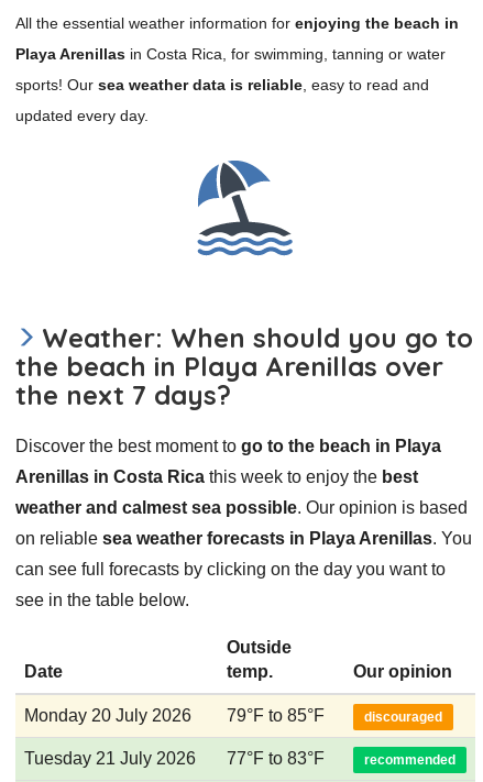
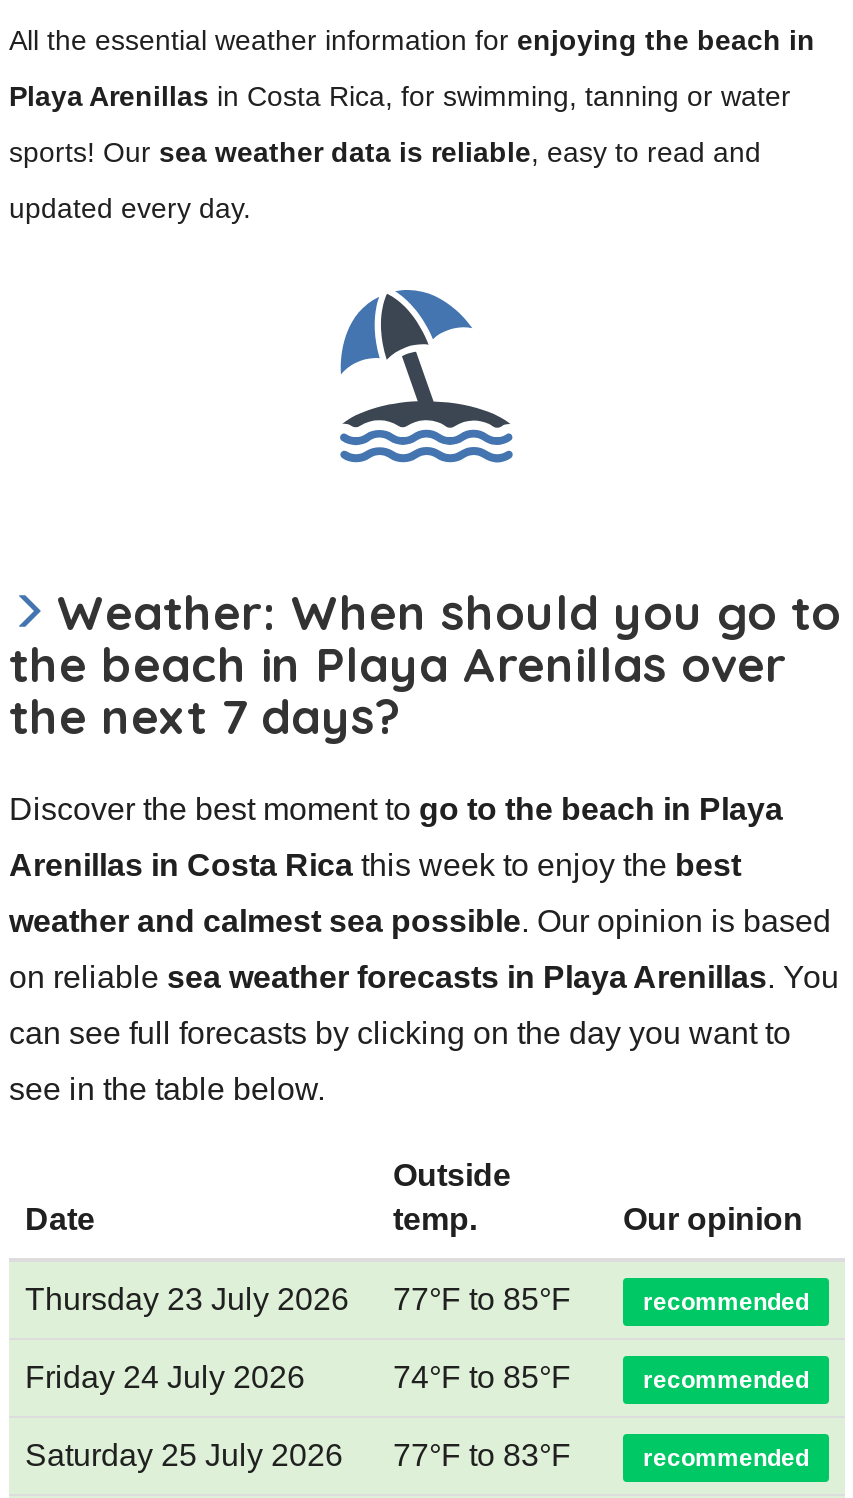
[24,706,442,768] Monday 20 July 2026 | 79°F to 85°F | discouraged | Tuesday 21 July 2026 -> [25,1282,809,1472] Thursday 23 July 2026 | 77°F to 85°F | recommended | Friday 24 July 2026 | 74°F to 85°F | recommended | Saturday 25 July 2026

